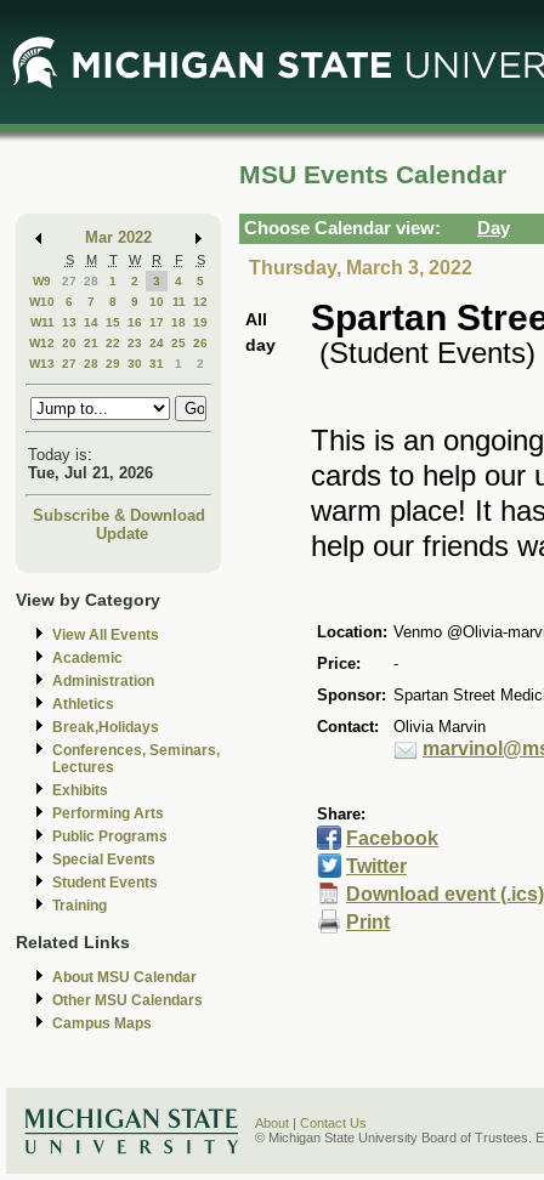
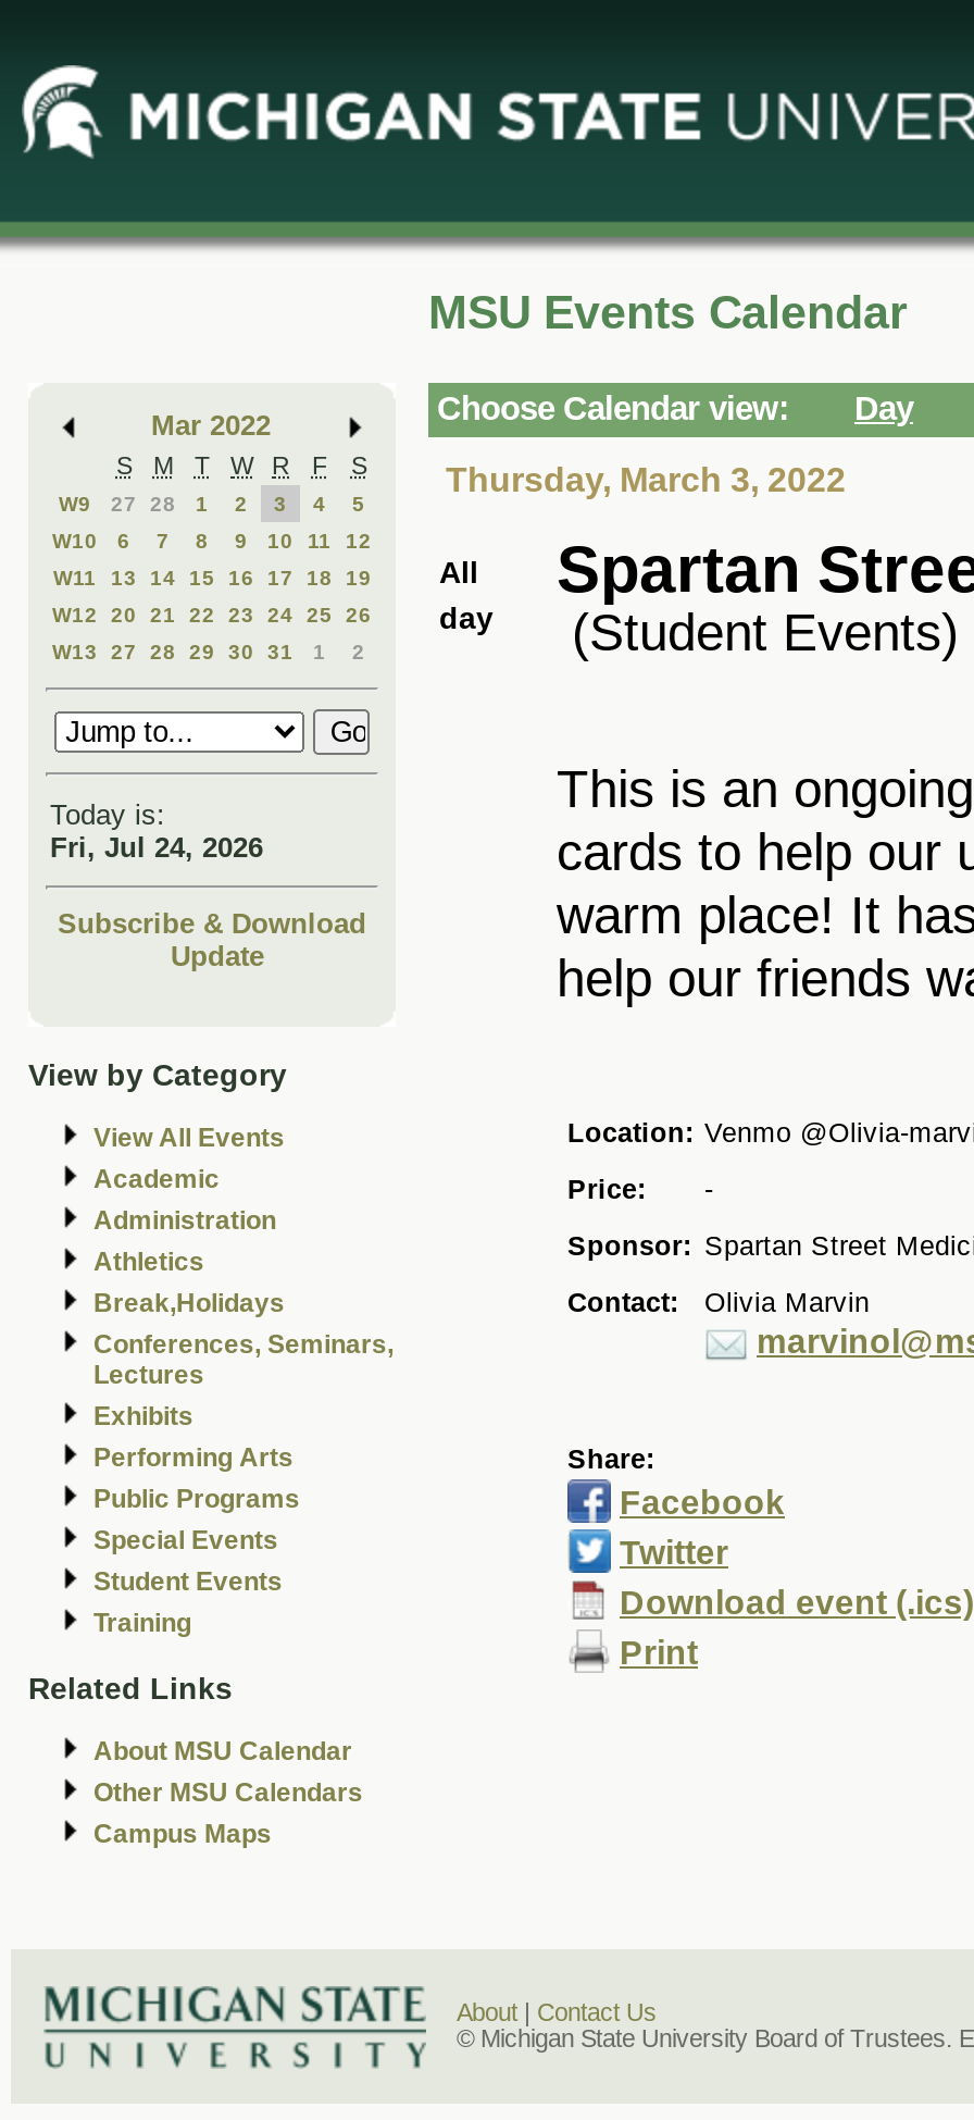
[28,464,153,482] Tue, Jul 21, 2026 -> [50,832,263,864] Fri, Jul 24, 2026

